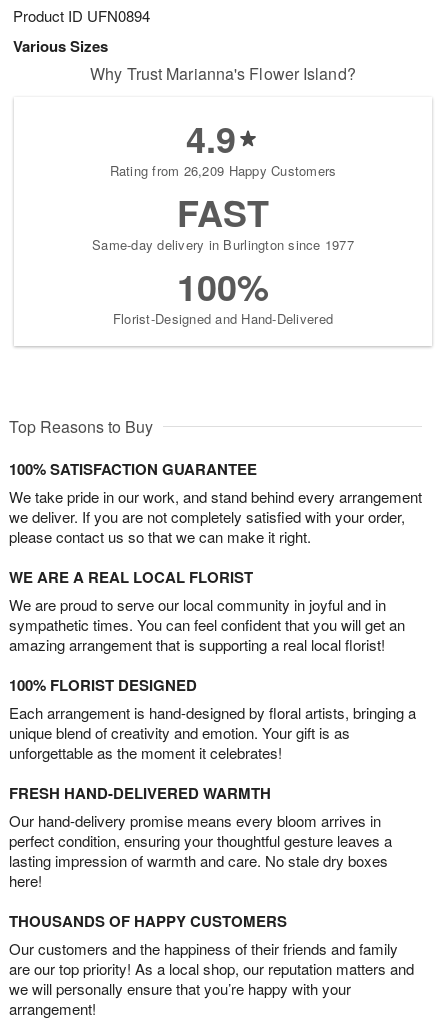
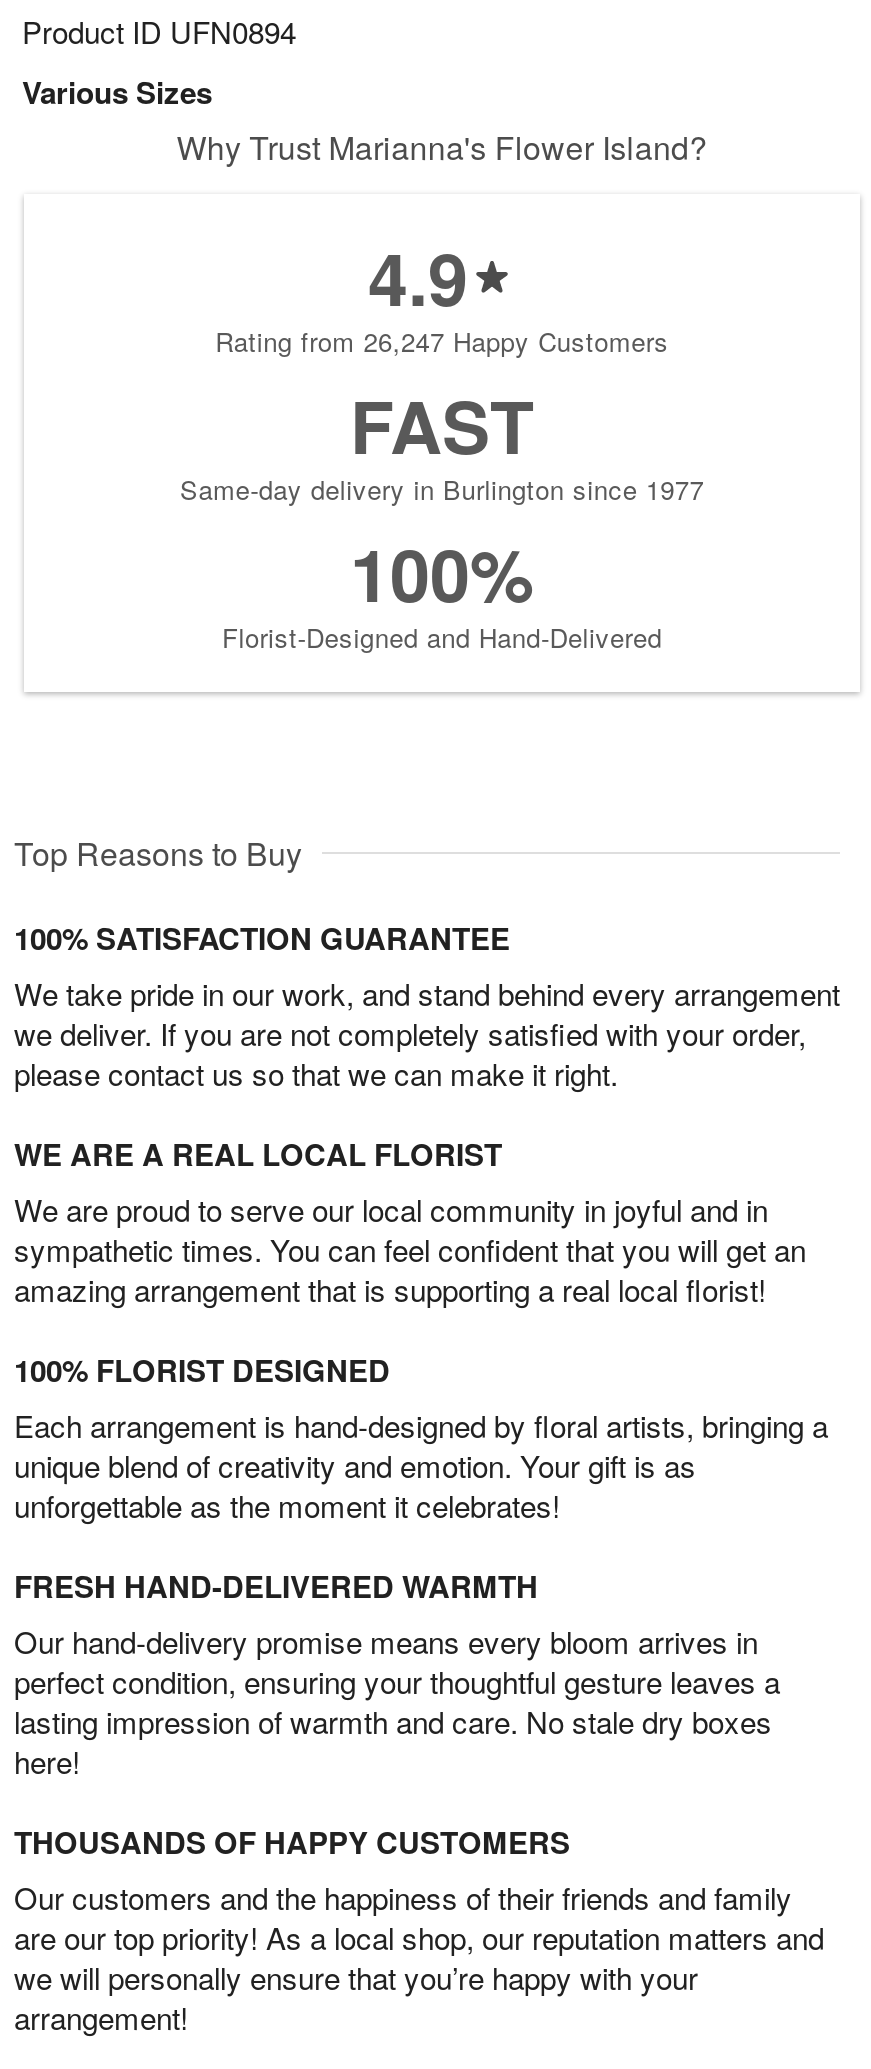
[110,161,336,180] Rating from 26,209 Happy Customers -> [215,323,669,361] Rating from 26,247 Happy Customers

